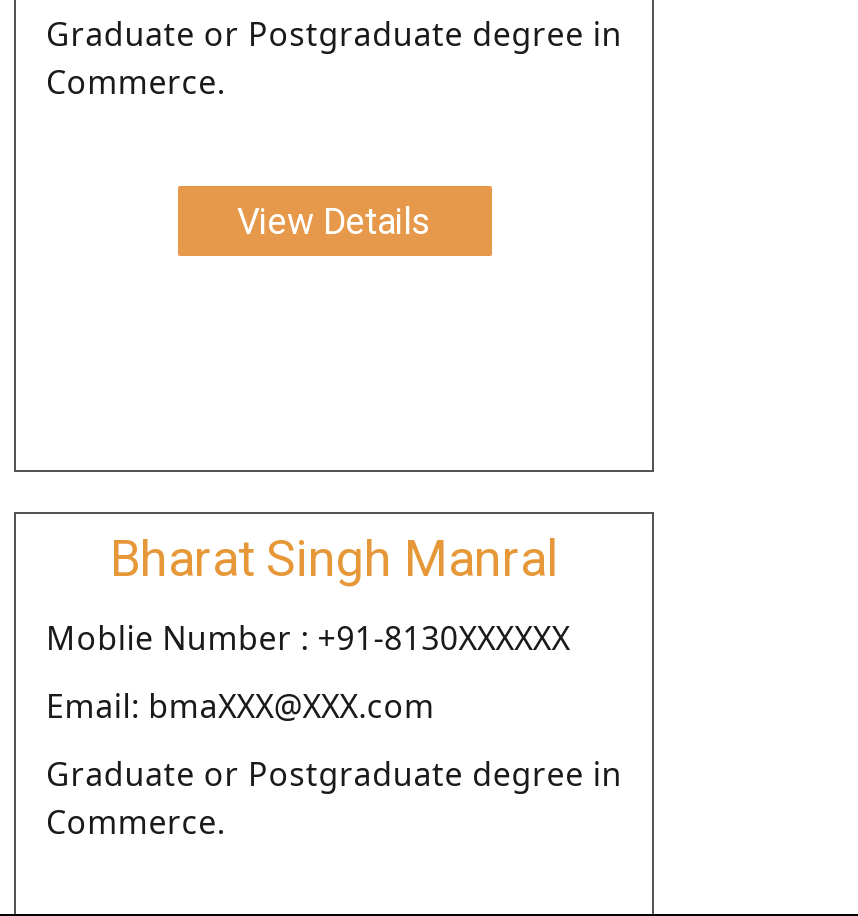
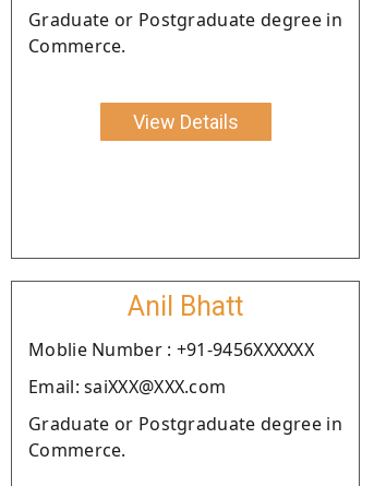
[110,530,558,588] Bharat Singh Manral -> [128,290,243,322] Anil Bhatt
[46,616,570,660] Moblie Number : +91-8130XXXXXX -> [28,337,314,361] Moblie Number : +91-9456XXXXXX
[46,684,435,728] Email: bmaXXX@XXX.com -> [28,374,226,398] Email: saiXXX@XXX.com

